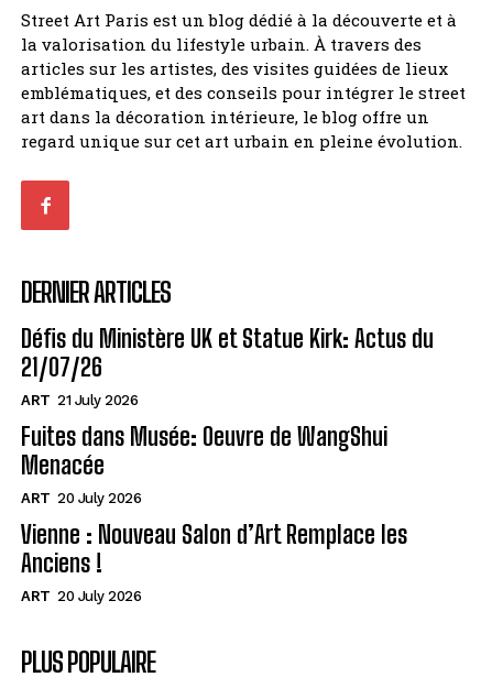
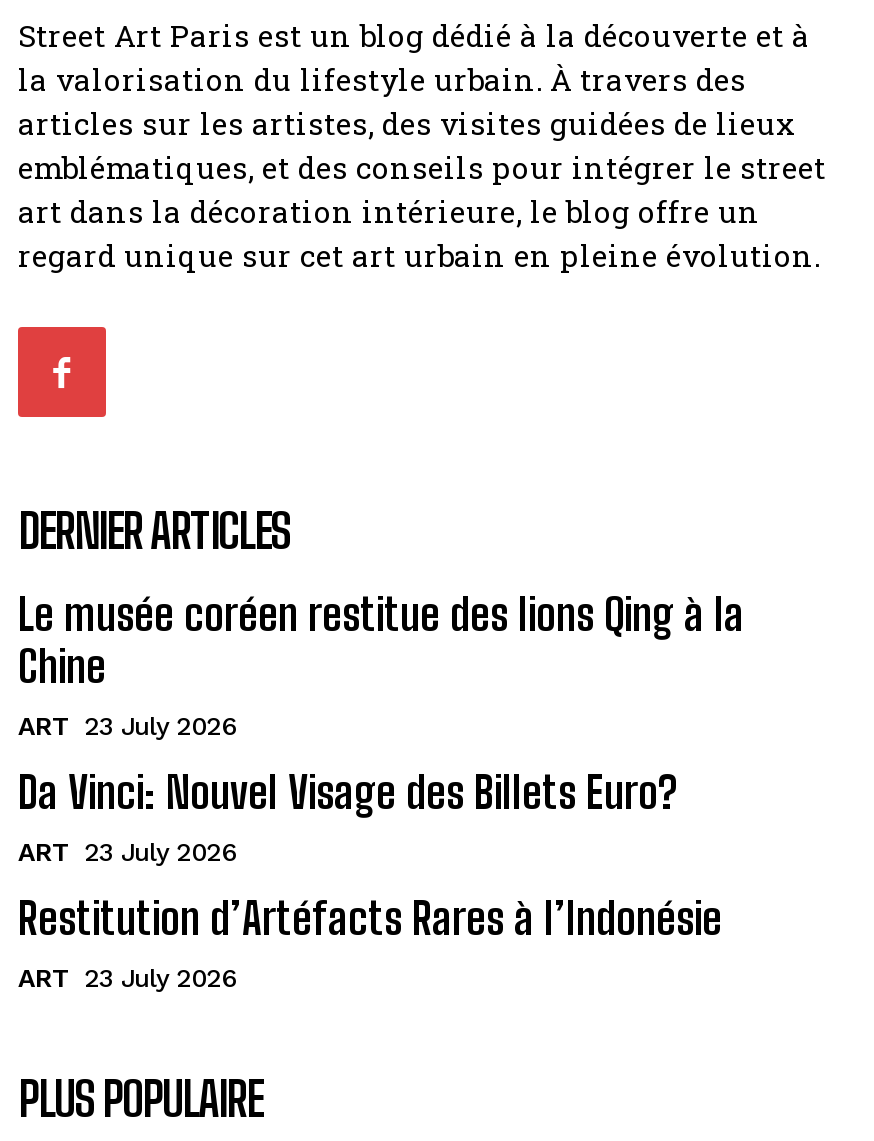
[21,323,434,604] Défis du Ministère UK et Statue Kirk: Actus du | 21/07/26 | ART 21 July 2026 | Fuites dans Musée: Oeuvre de WangShui | Menacée | ART 20 July 2026 | Vienne : Nouveau Salon d’Art Remplace les | Anciens ! | ART 20 July 2026 -> [18,586,744,992] Le musée coréen restitue des lions Qing à la | Chine | ART 23 July 2026 | Da Vinci: Nouvel Visage des Billets Euro? | ART 23 July 2026 | Restitution d’Artéfacts Rares à l’Indonésie | ART 23 July 2026

